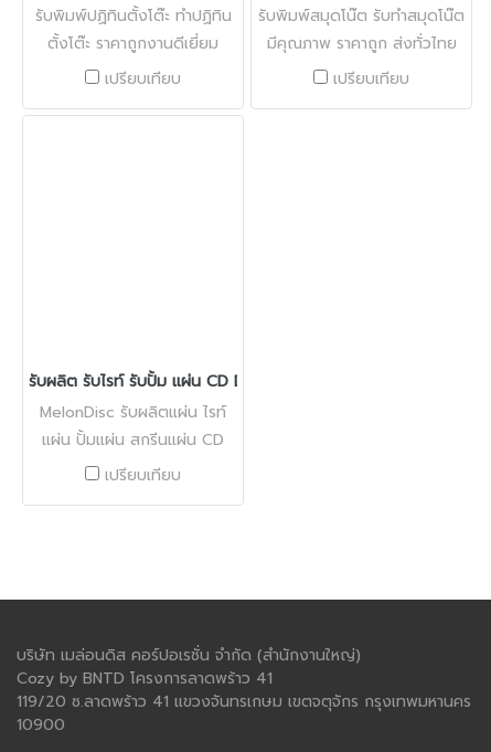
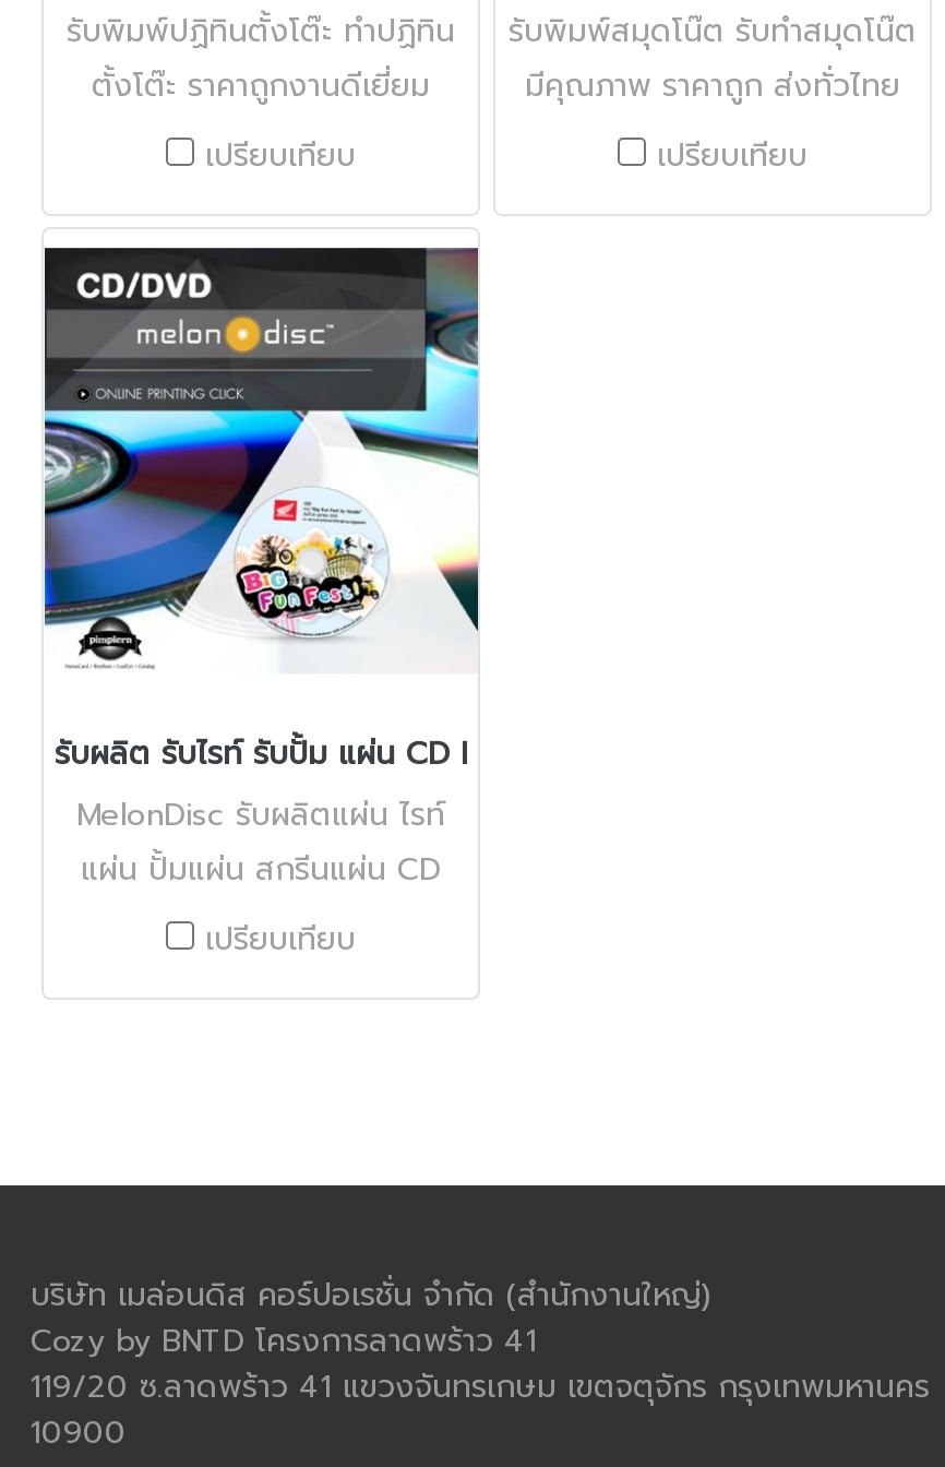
none -> [41,244,480,670] [image]

